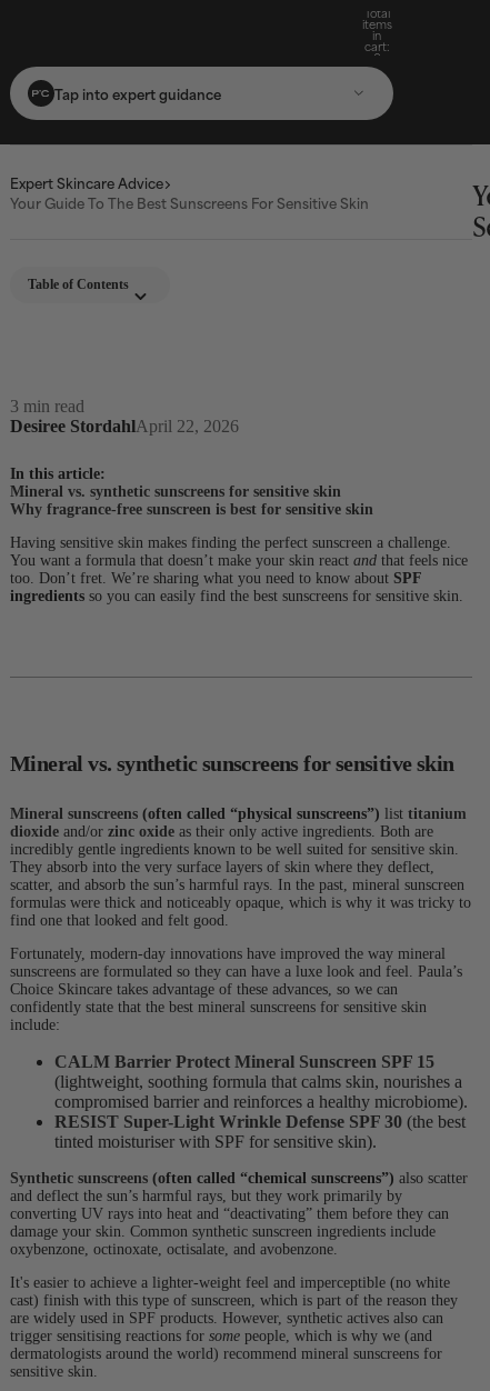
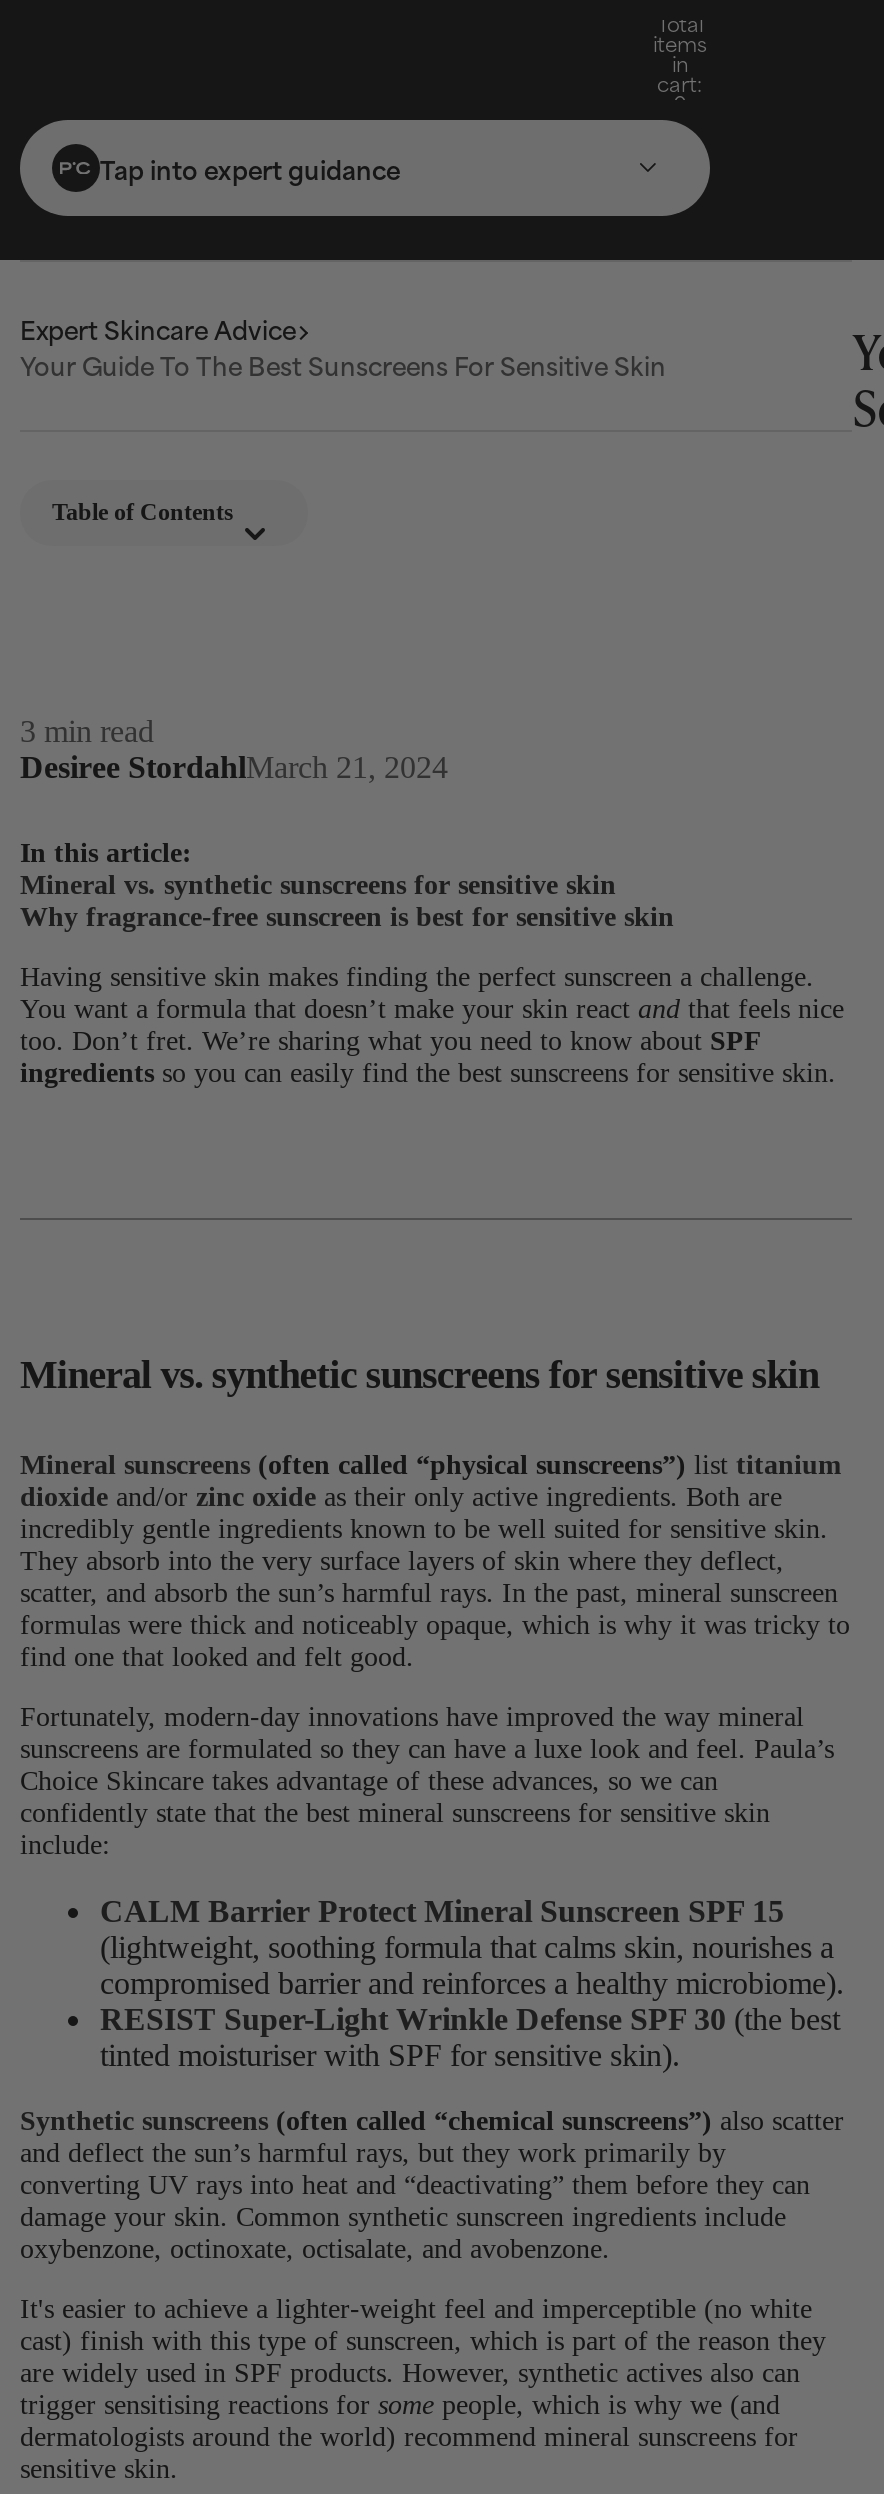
[10,417,239,436] Desiree StordahlApril 22, 2026 -> [20,750,448,784] Desiree StordahlMarch 21, 2024

